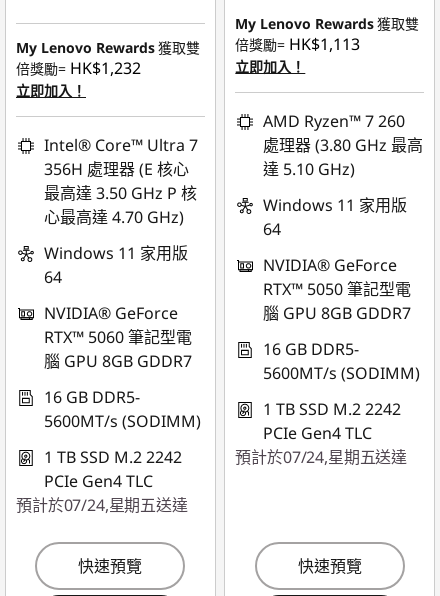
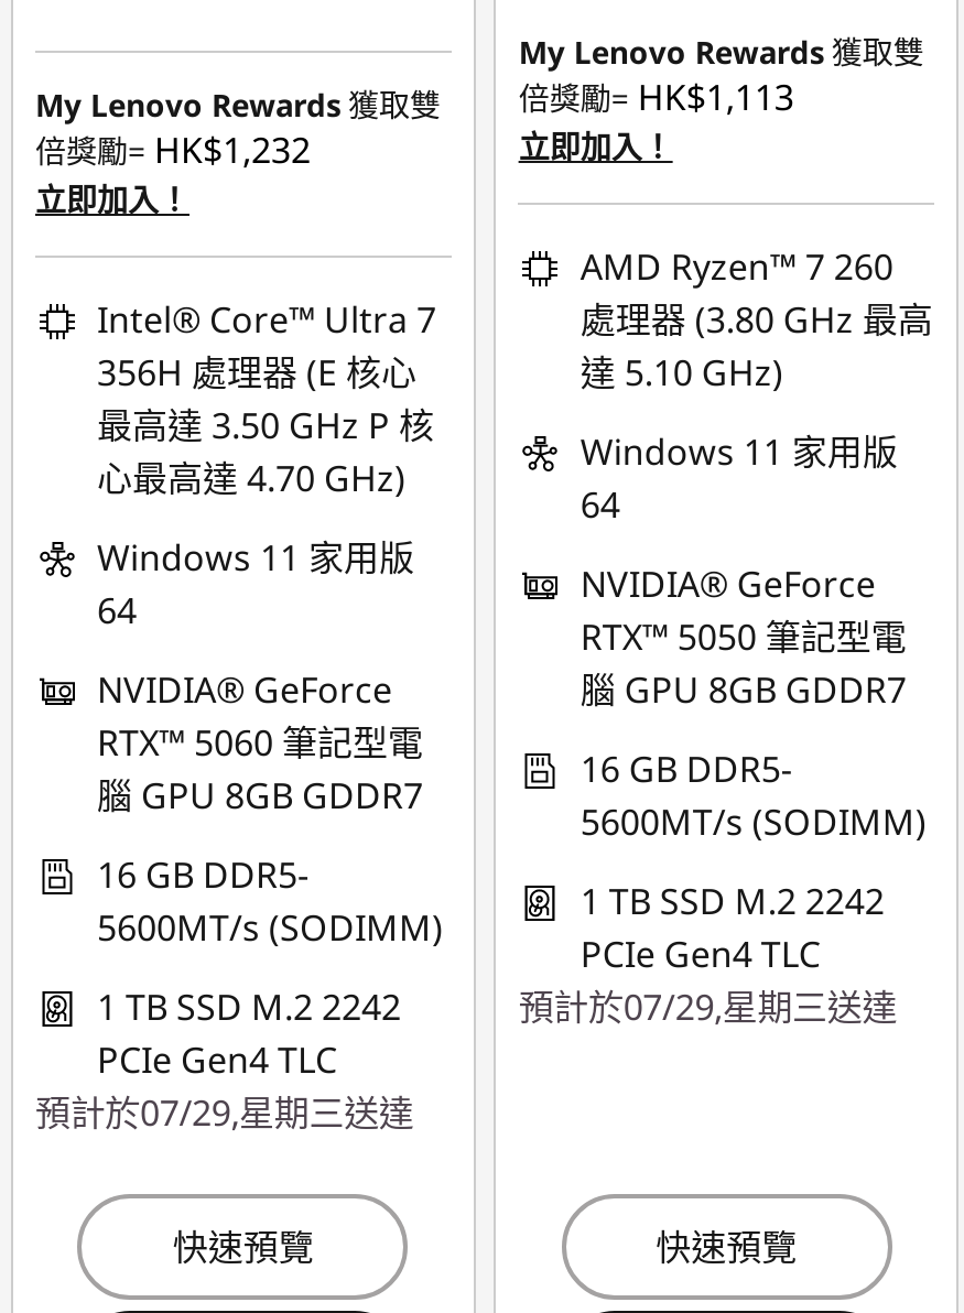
[235,446,407,468] 預計於07/24,星期五送達 -> [518,983,897,1031] 預計於07/29,星期三送達
[16,494,188,516] 預計於07/24,星期五送達 -> [35,1088,414,1137] 預計於07/29,星期三送達

